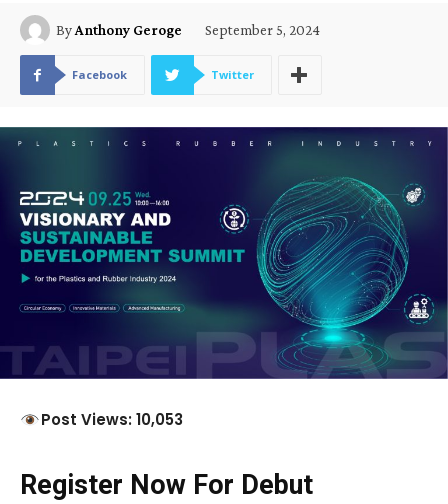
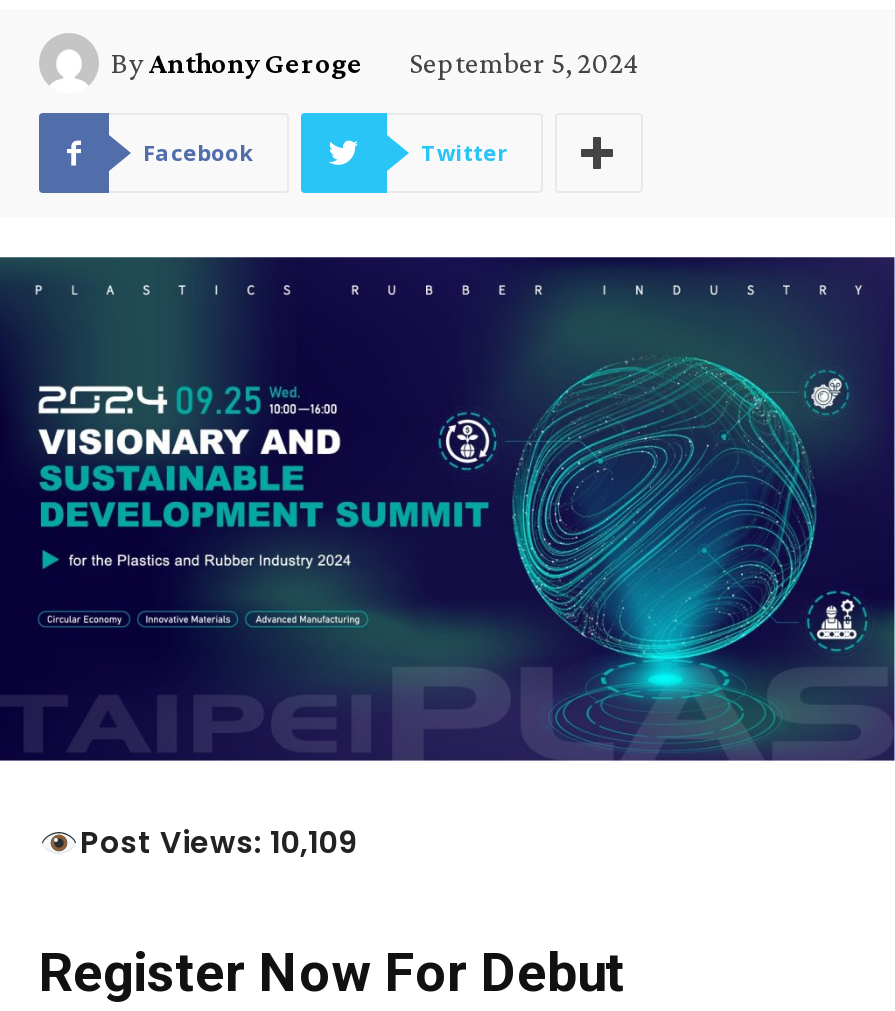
[40,409,182,430] Post Views: 10,053 -> [80,822,358,864] Post Views: 10,109

